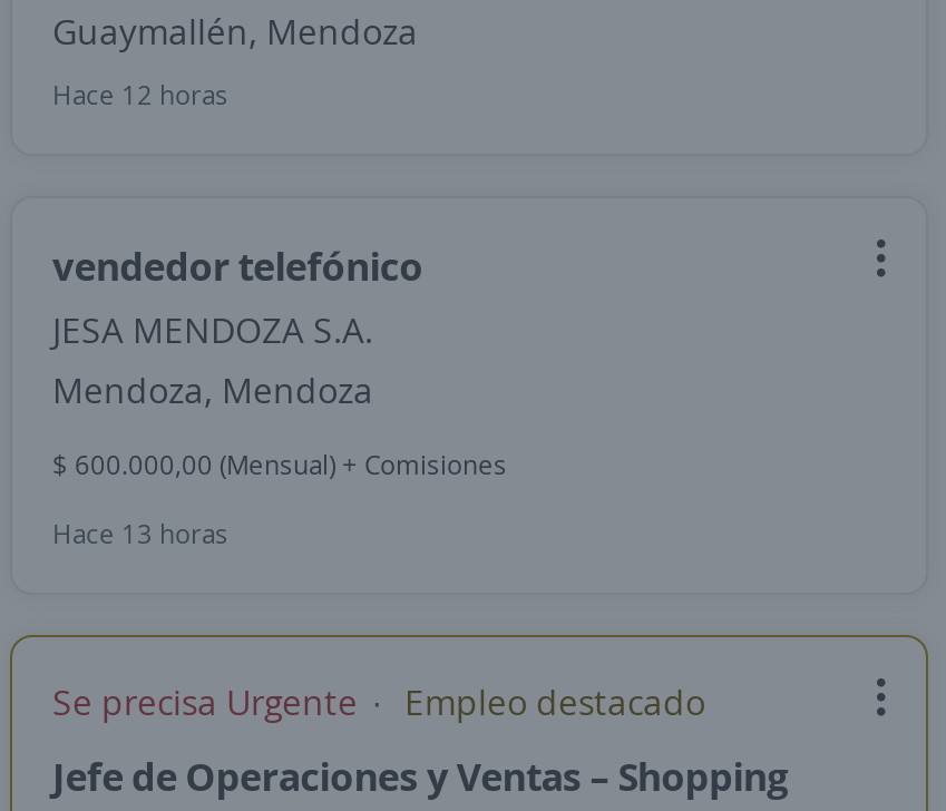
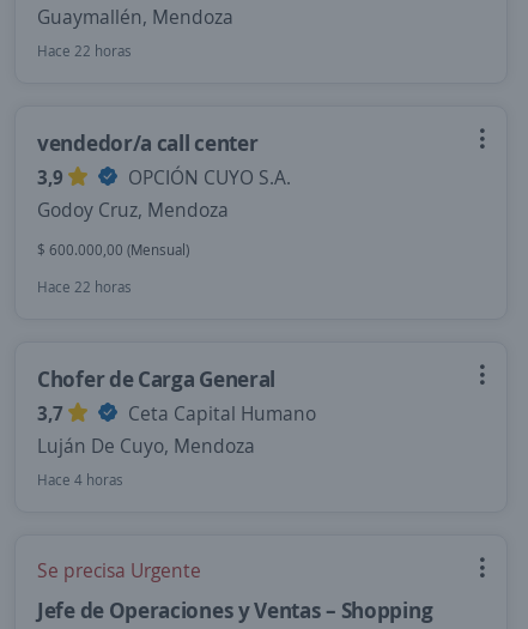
[52,76,507,553] Hace 12 horas | vendedor telefónico | JESA MENDOZA S.A. | Mendoza, Mendoza | $ 600.000,00 (Mensual) + Comisiones | Hace 13 horas -> [37,41,316,490] Hace 22 horas | vendedor/a call center | 3,9 | OPCIÓN CUYO S.A. | Godoy Cruz, Mendoza | $ 600.000,00 (Mensual) | Hace 22 horas | Chofer de Carga General | 3,7 | Ceta Capital Humano | Luján De Cuyo, Mendoza | Hace 4 horas
[52,677,705,726] Se precisa Urgente Empleo destacado -> [37,557,201,583] Se precisa Urgente

